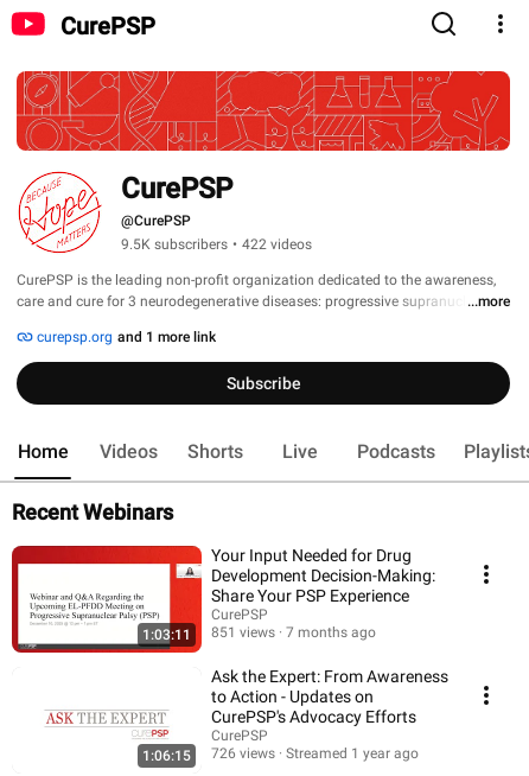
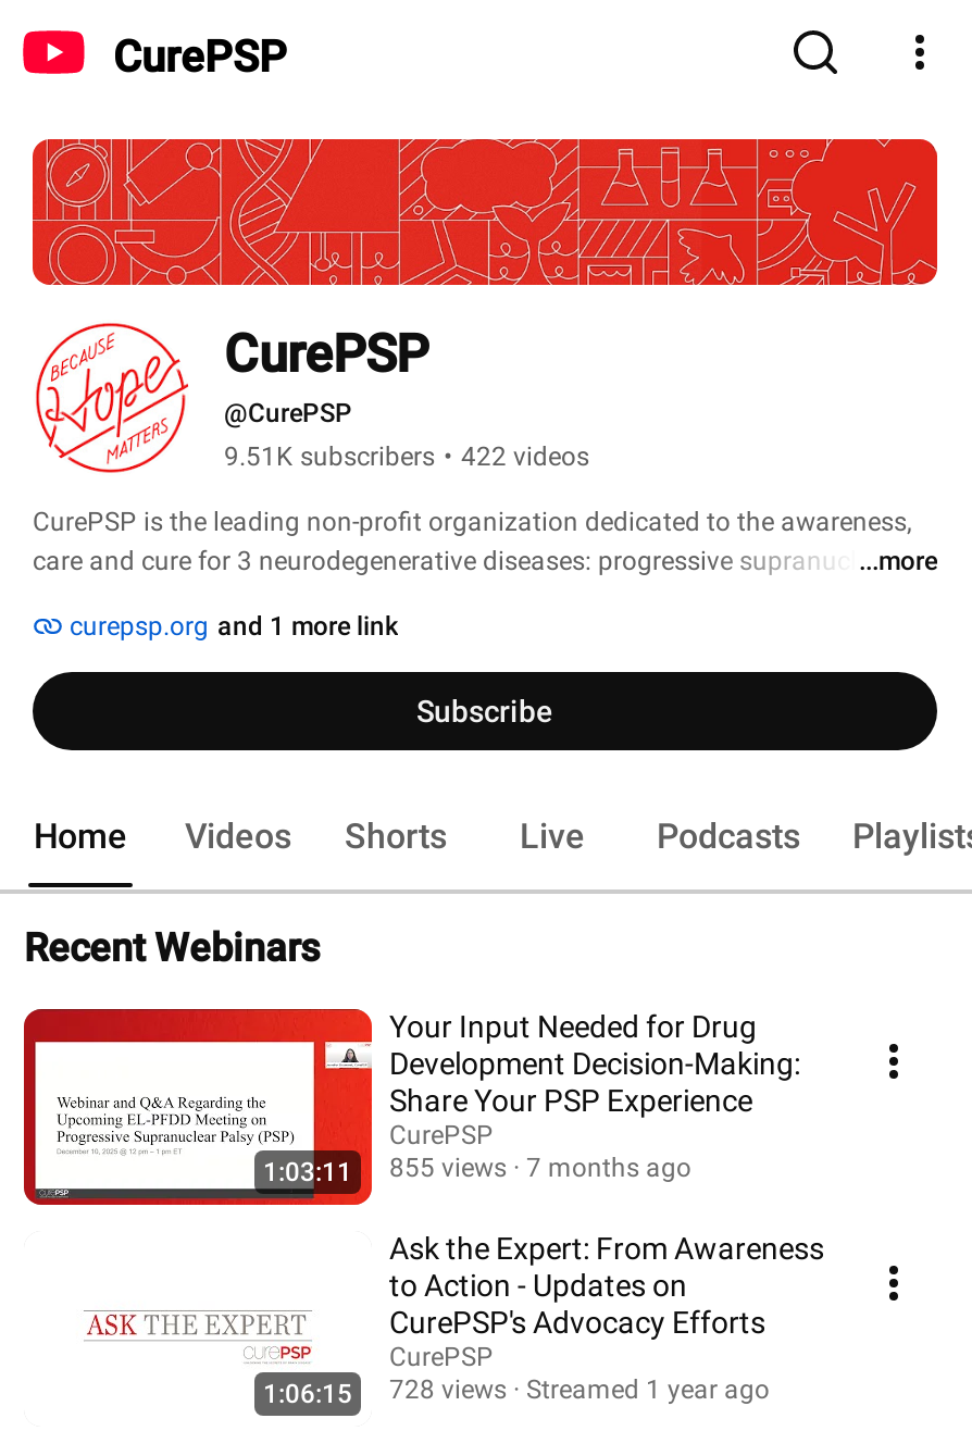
[121,236,312,253] 9.5K subscribers • 422 videos -> [224,441,589,472] 9.51K subscribers • 422 videos
[142,624,376,643] 1:03:11 851 views 7 months ago -> [263,1153,691,1187] 1:03:11 855 views 7 months ago
[142,745,419,764] 1:06:15 726 views Streamed 1 year ago -> [263,1374,770,1409] 1:06:15 728 views Streamed 1 year ago

